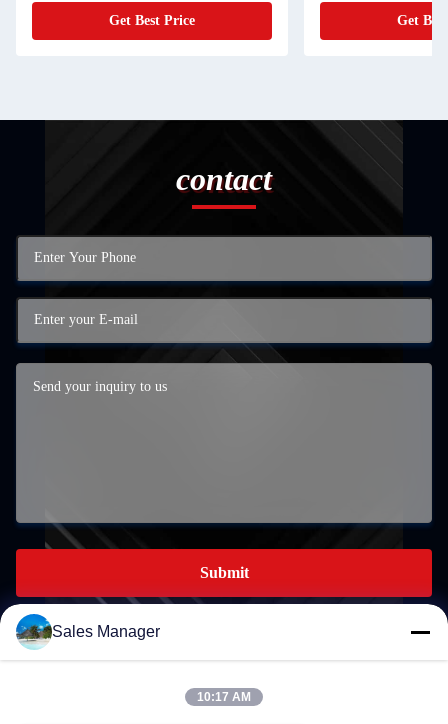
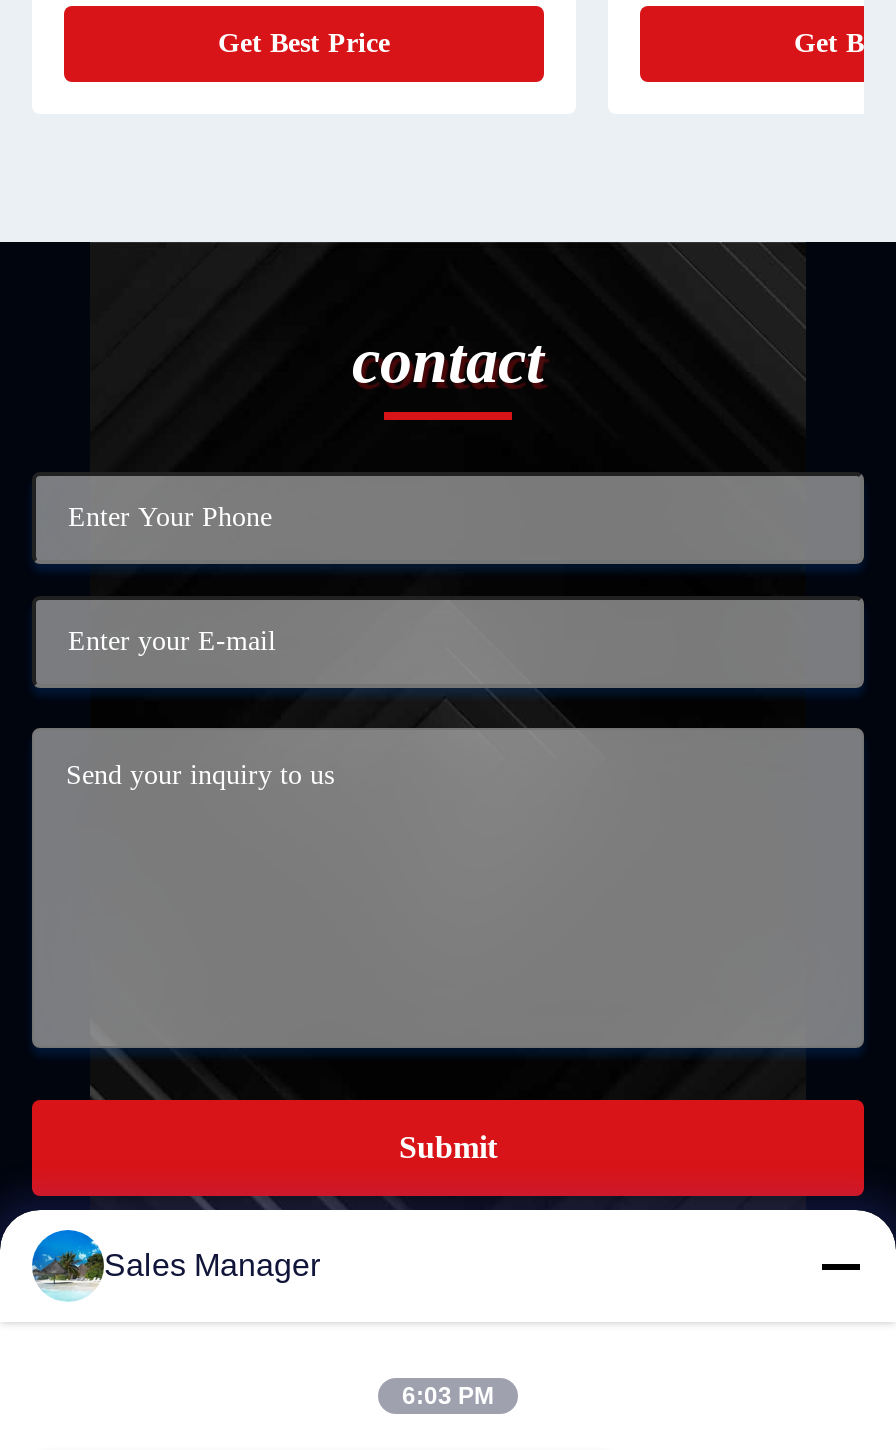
[197,690,251,704] 10:17 AM -> [402,1382,494,1410] 6:03 PM

